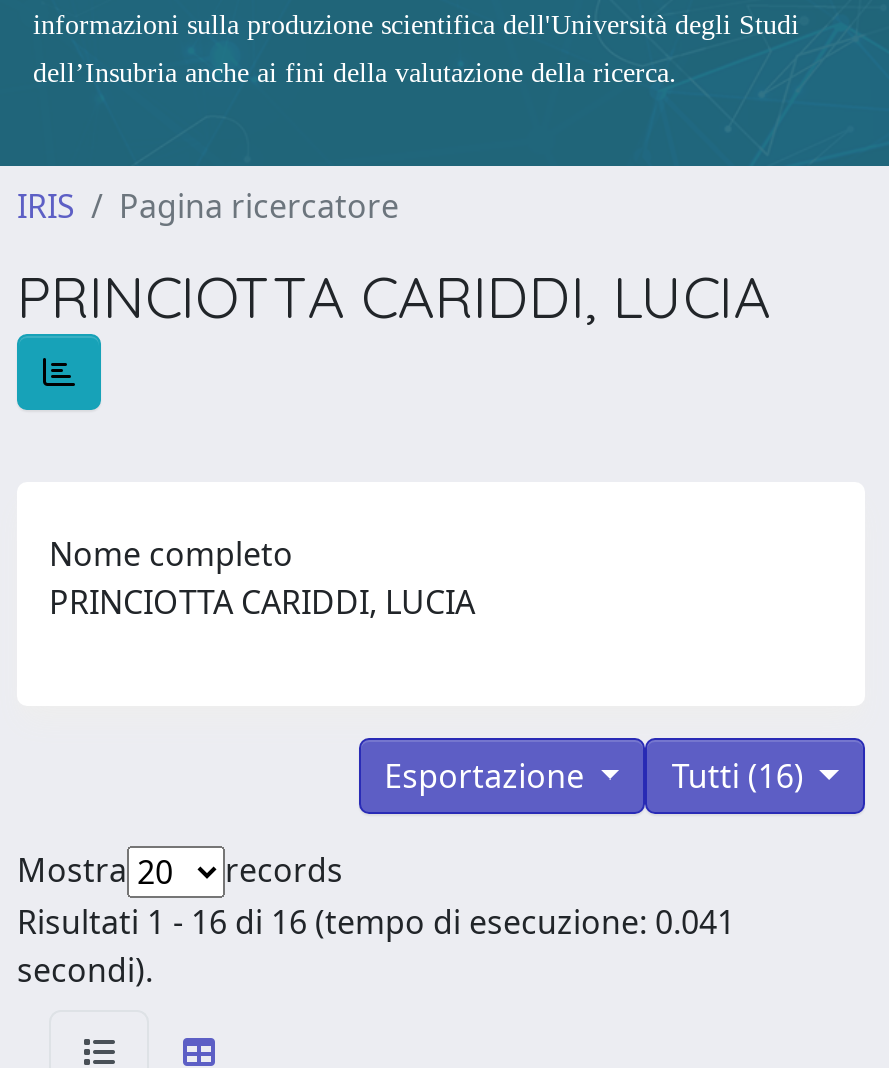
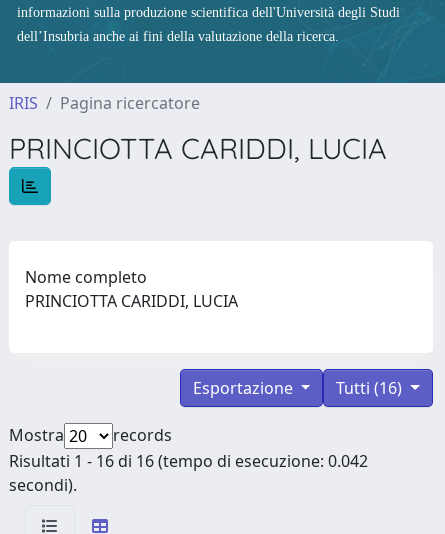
[17,900,735,944] Risultati 1 - 16 di 16 (tempo di esecuzione: 0.041 -> [9,450,368,472] Risultati 1 - 16 di 16 (tempo di esecuzione: 0.042

